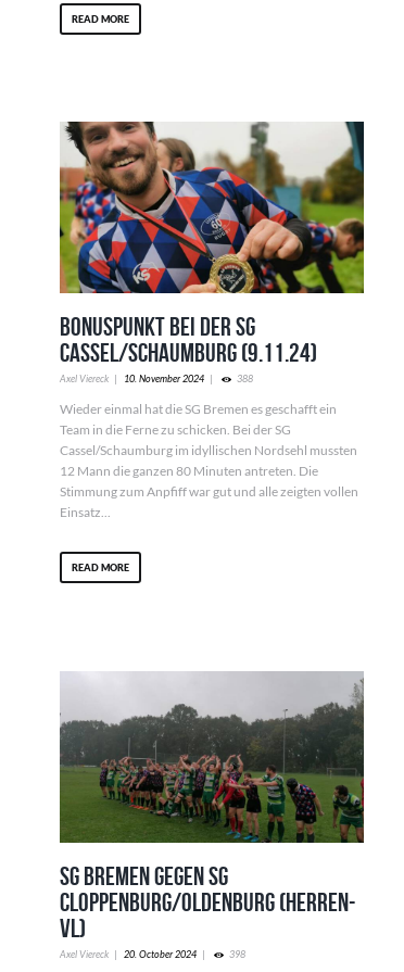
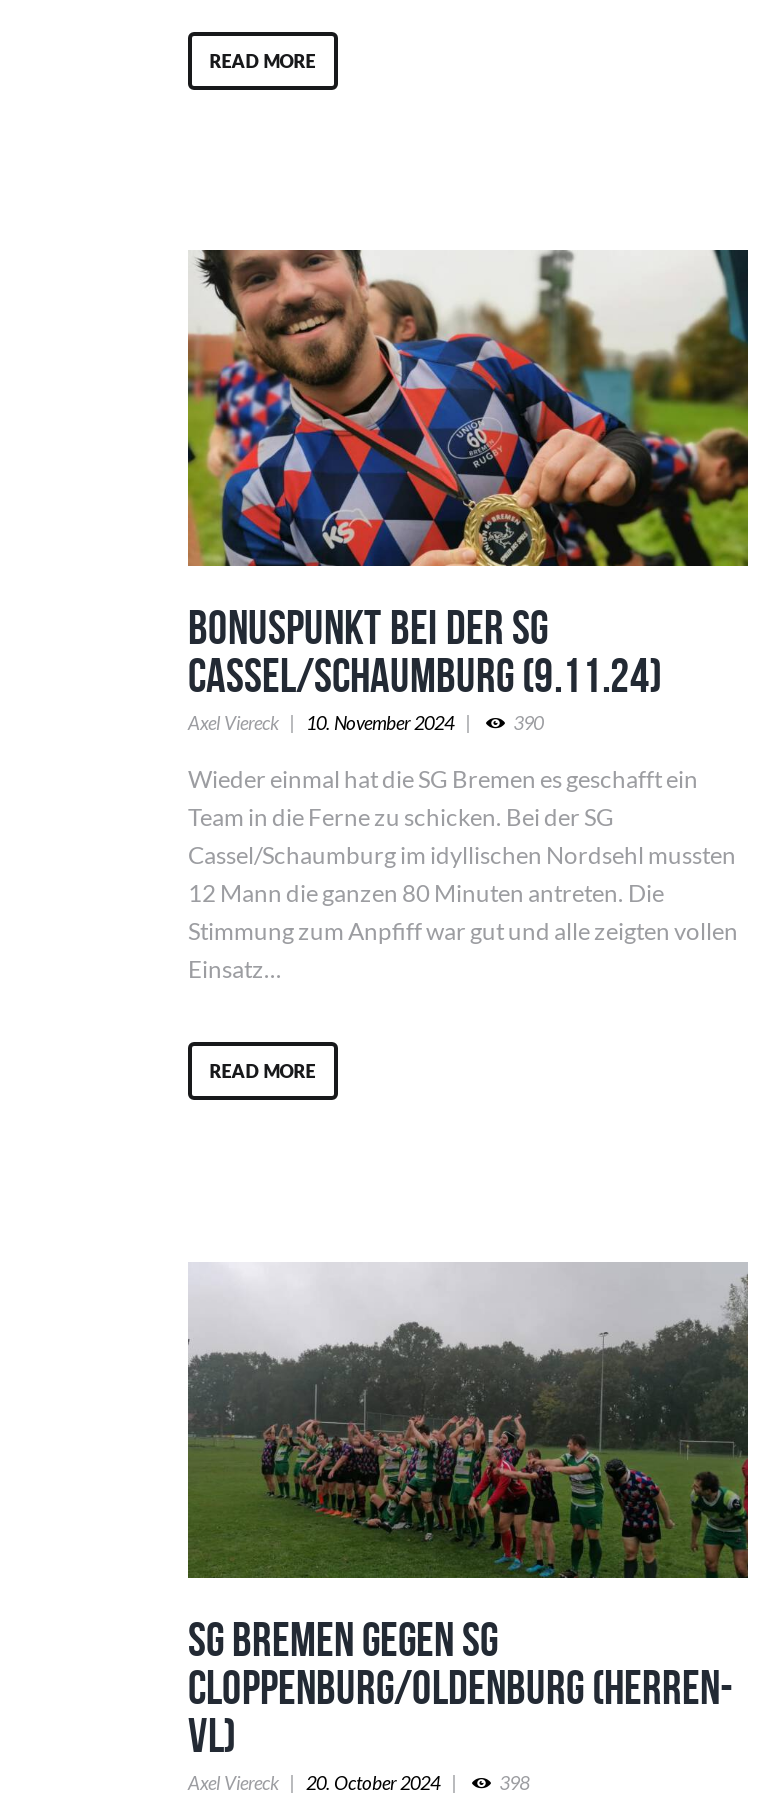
[236,373,253,385] 388 -> [513,713,543,735] 390

